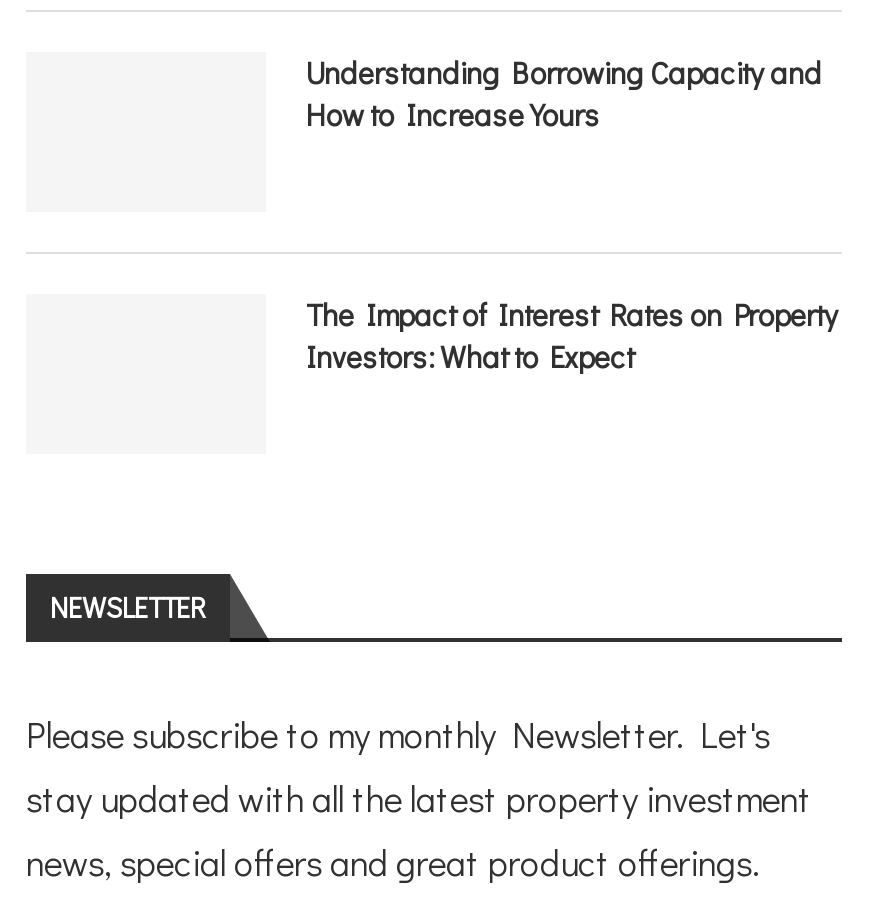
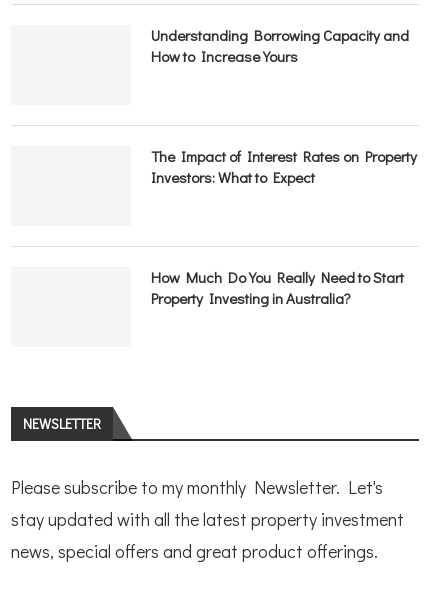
none -> [151,267,404,308] How Much Do You Really Need to Start | Property Investing in Australia?

